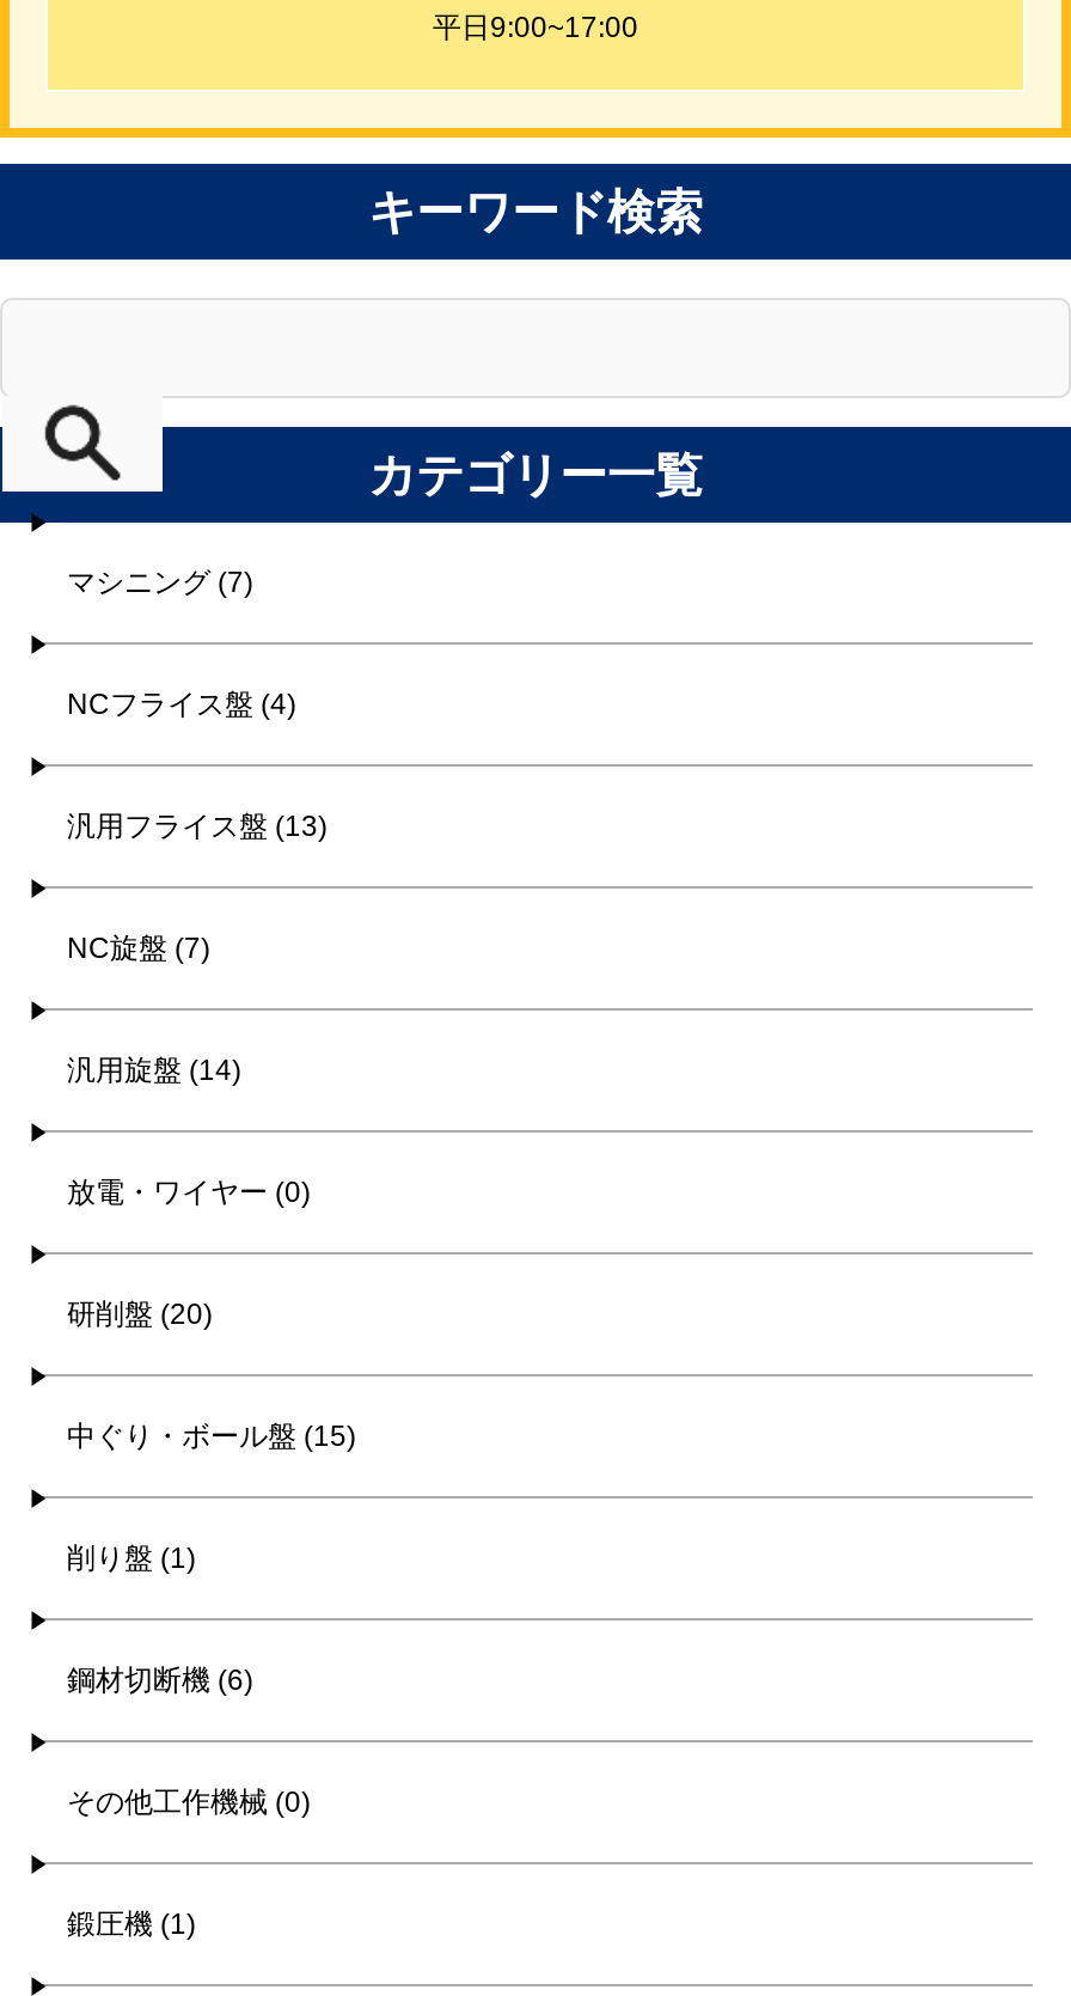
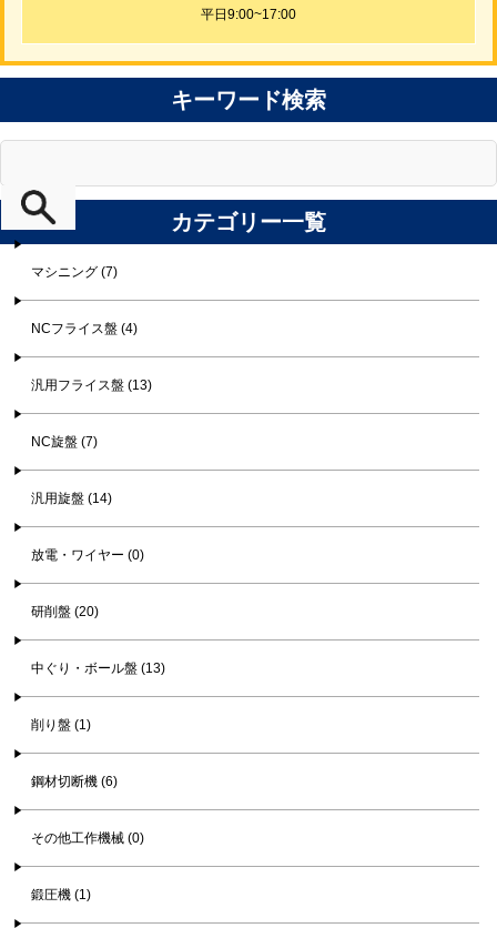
[67,1420,356,1453] 中ぐり・ボール盤 (15) -> [31,661,165,676] 中ぐり・ボール盤 (13)

